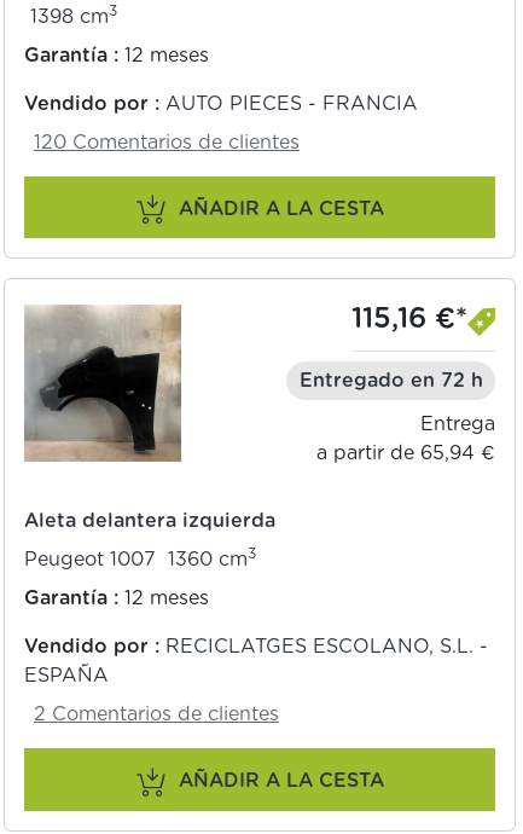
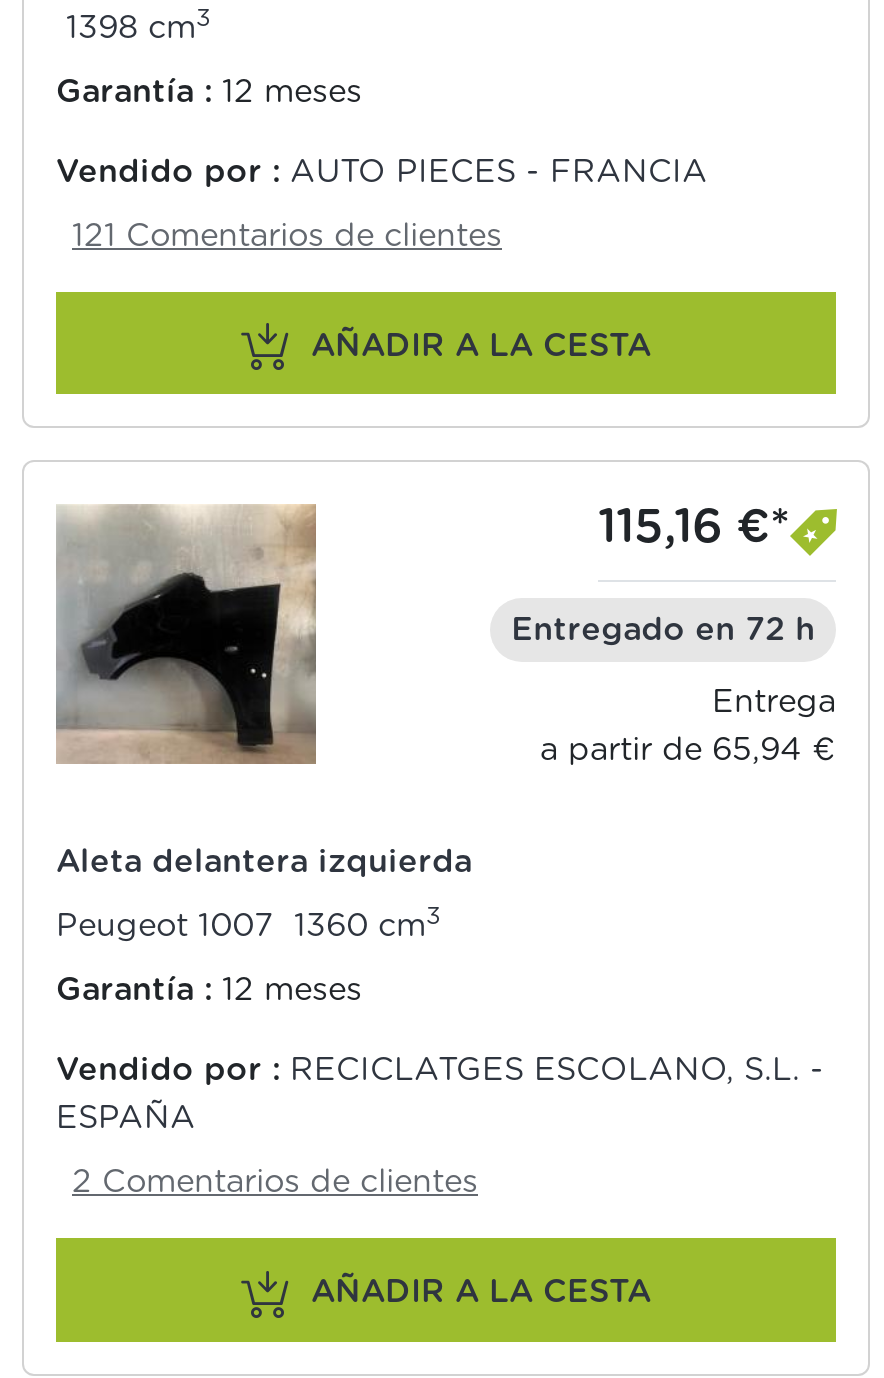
[34,133,300,152] 120 Comentarios de clientes -> [72,219,502,251] 121 Comentarios de clientes

